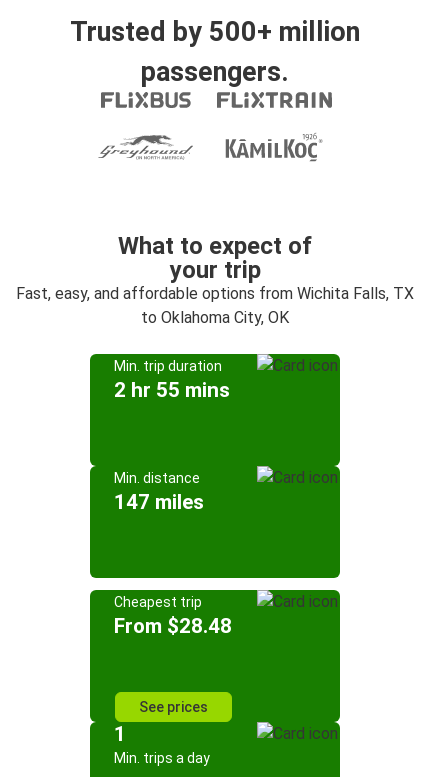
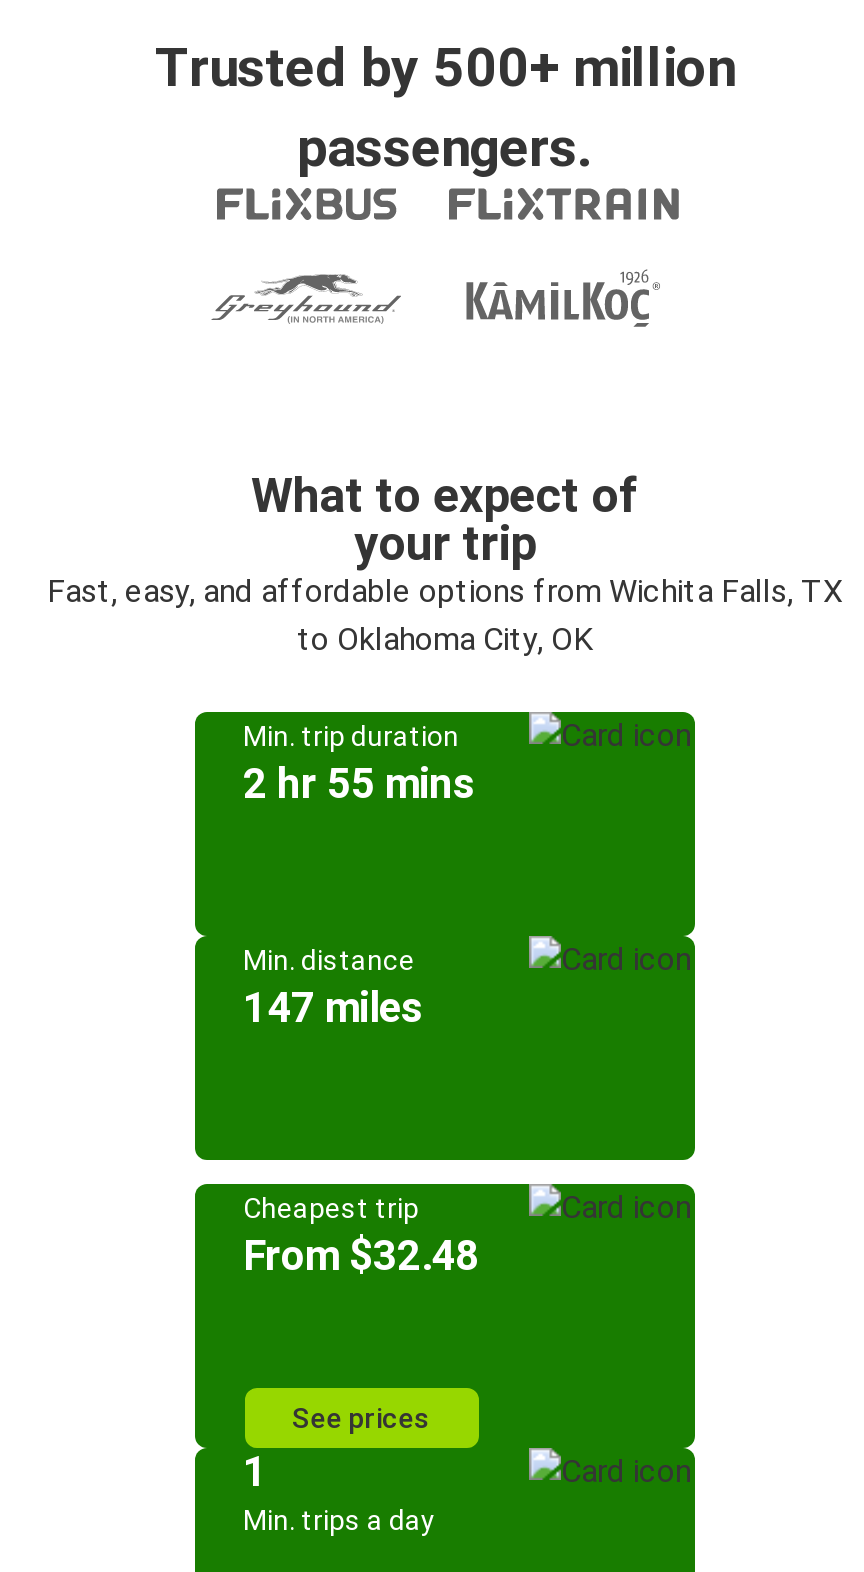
[114,614,232,638] From $28.48 -> [243,1232,479,1280] From $32.48

